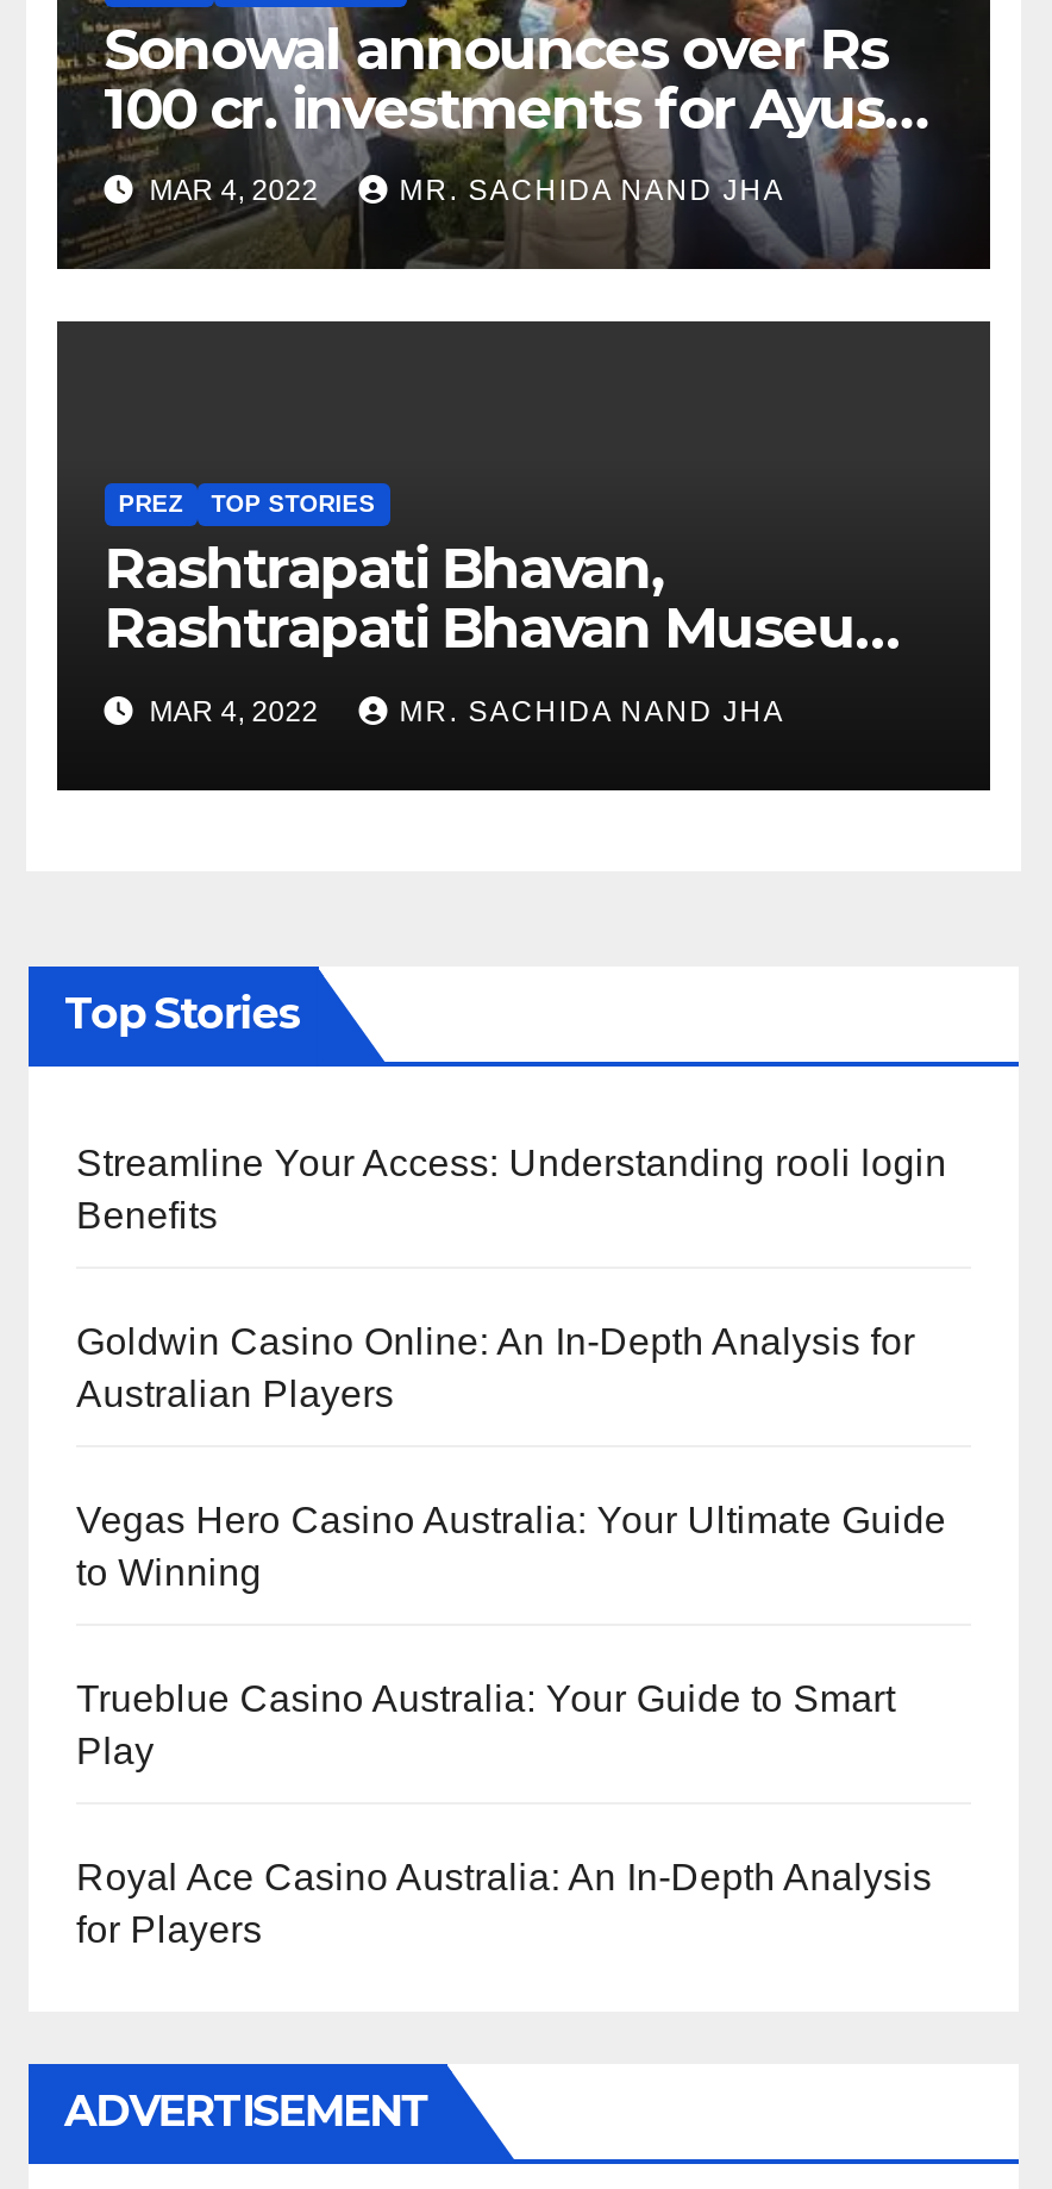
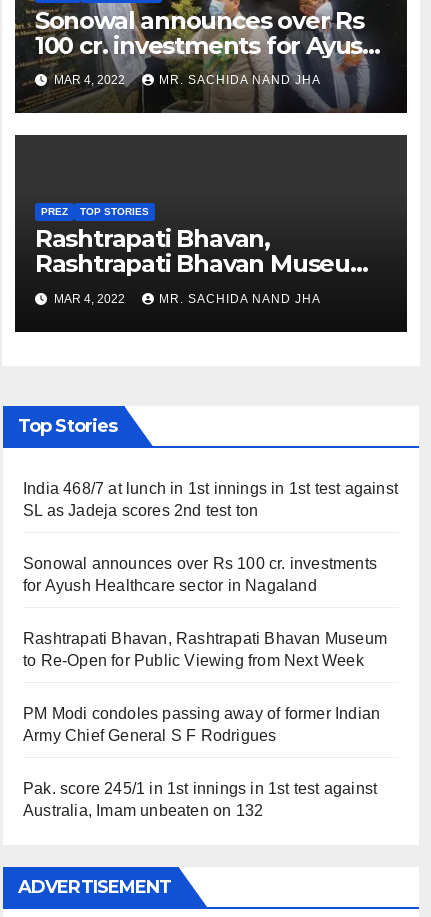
[76,1143,947,1236] Streamline Your Access: Understanding rooli login | Benefits -> [23,480,398,519] India 468/7 at lunch in 1st innings in 1st test against | SL as Jadeja scores 2nd test ton
[76,1321,915,1414] Goldwin Casino Online: An In-Depth Analysis for | Australian Players -> [23,555,377,594] Sonowal announces over Rs 100 cr. investments | for Ayush Healthcare sector in Nagaland
[76,1500,946,1593] Vegas Hero Casino Australia: Your Ultimate Guide | to Winning -> [23,630,387,669] Rashtrapati Bhavan, Rashtrapati Bhavan Museum | to Re-Open for Public Viewing from Next Week
[76,1678,895,1771] Trueblue Casino Australia: Your Guide to Smart | Play -> [23,705,380,744] PM Modi condoles passing away of former Indian | Army Chief General S F Rodrigues
[76,1857,932,1950] Royal Ace Casino Australia: An In-Depth Analysis | for Players -> [23,780,377,819] Pak. score 245/1 in 1st innings in 1st test against | Australia, Imam unbeaten on 132

